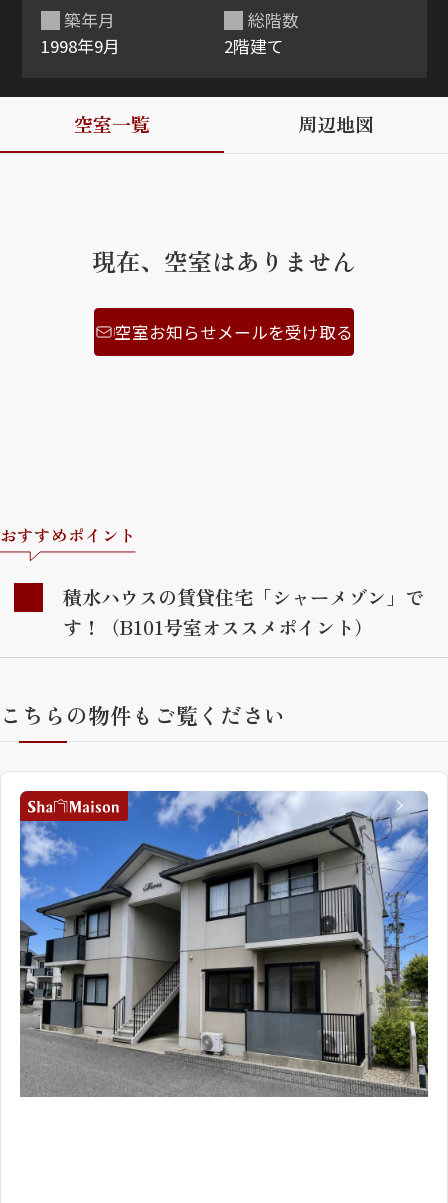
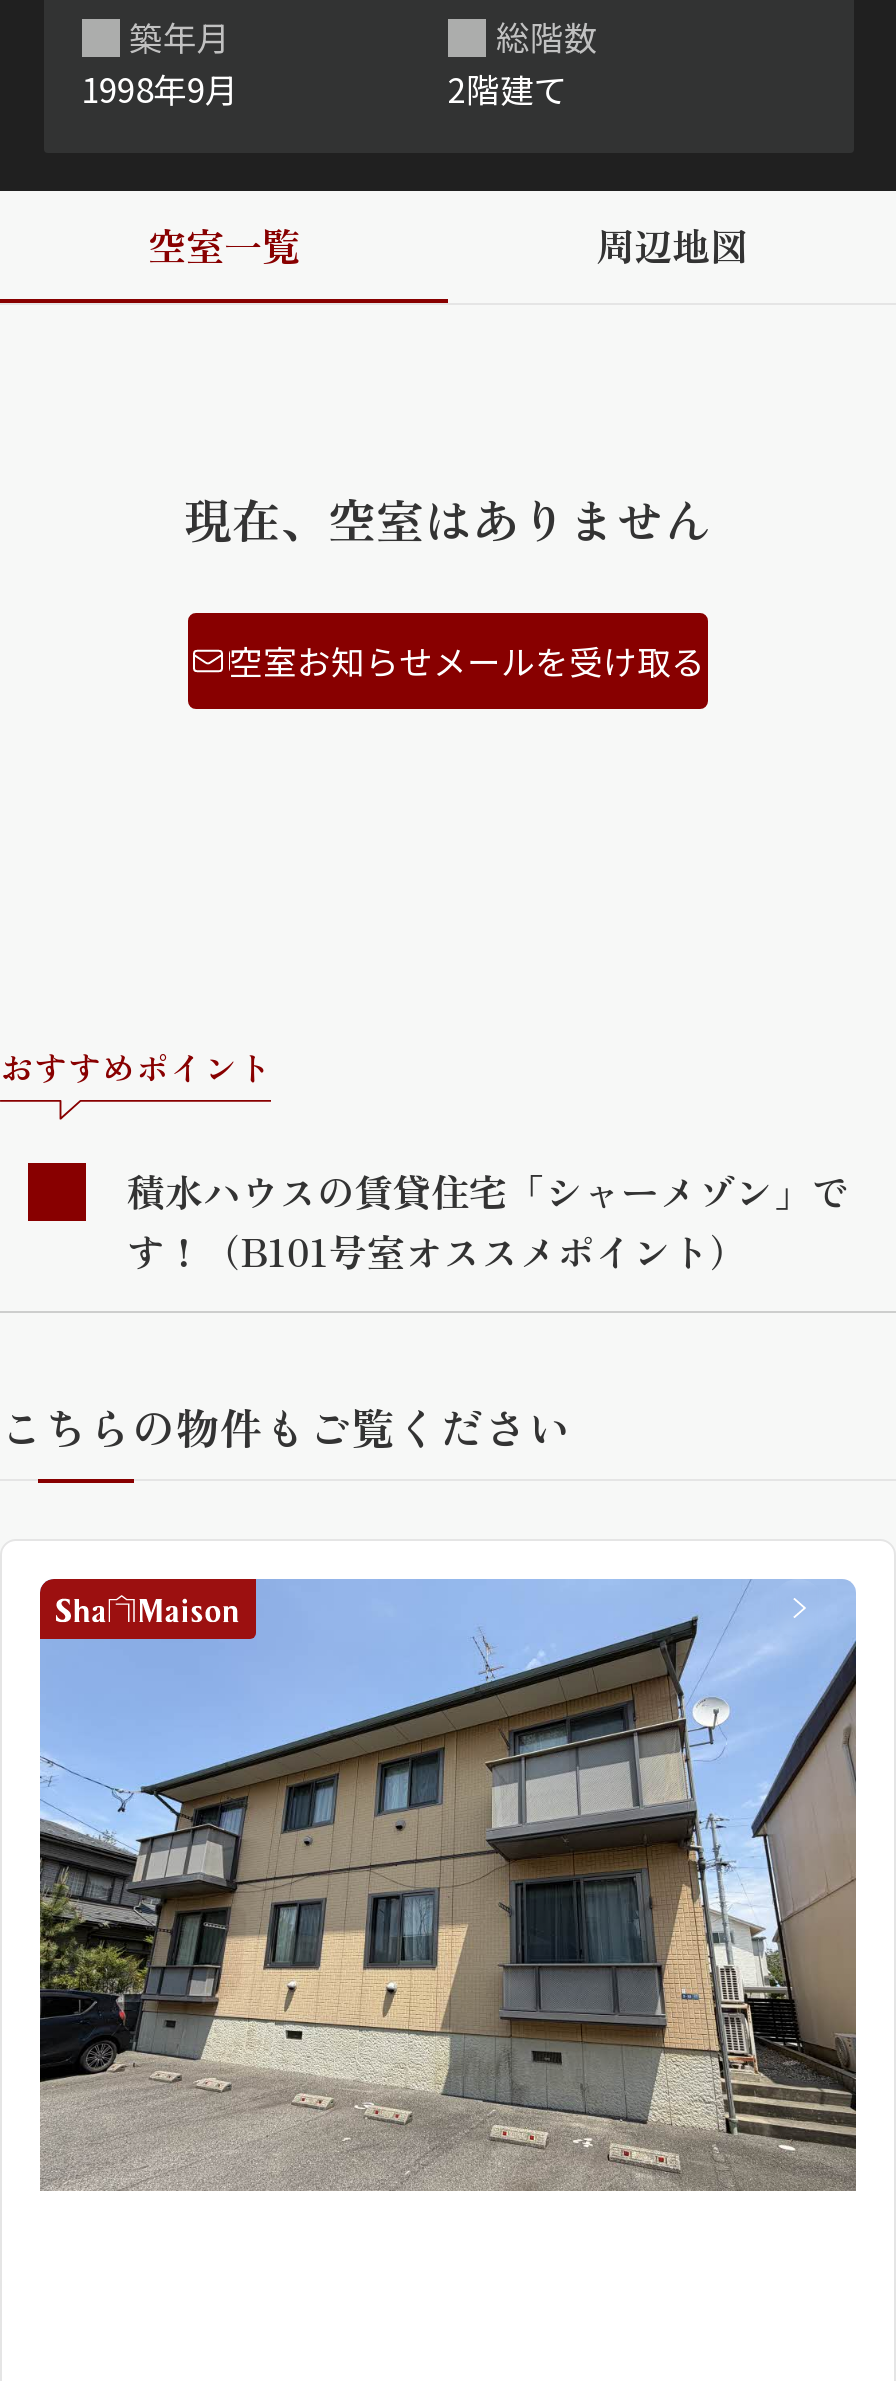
[19,791,429,1096] [image] -> [38,1579,858,2187] [image]

